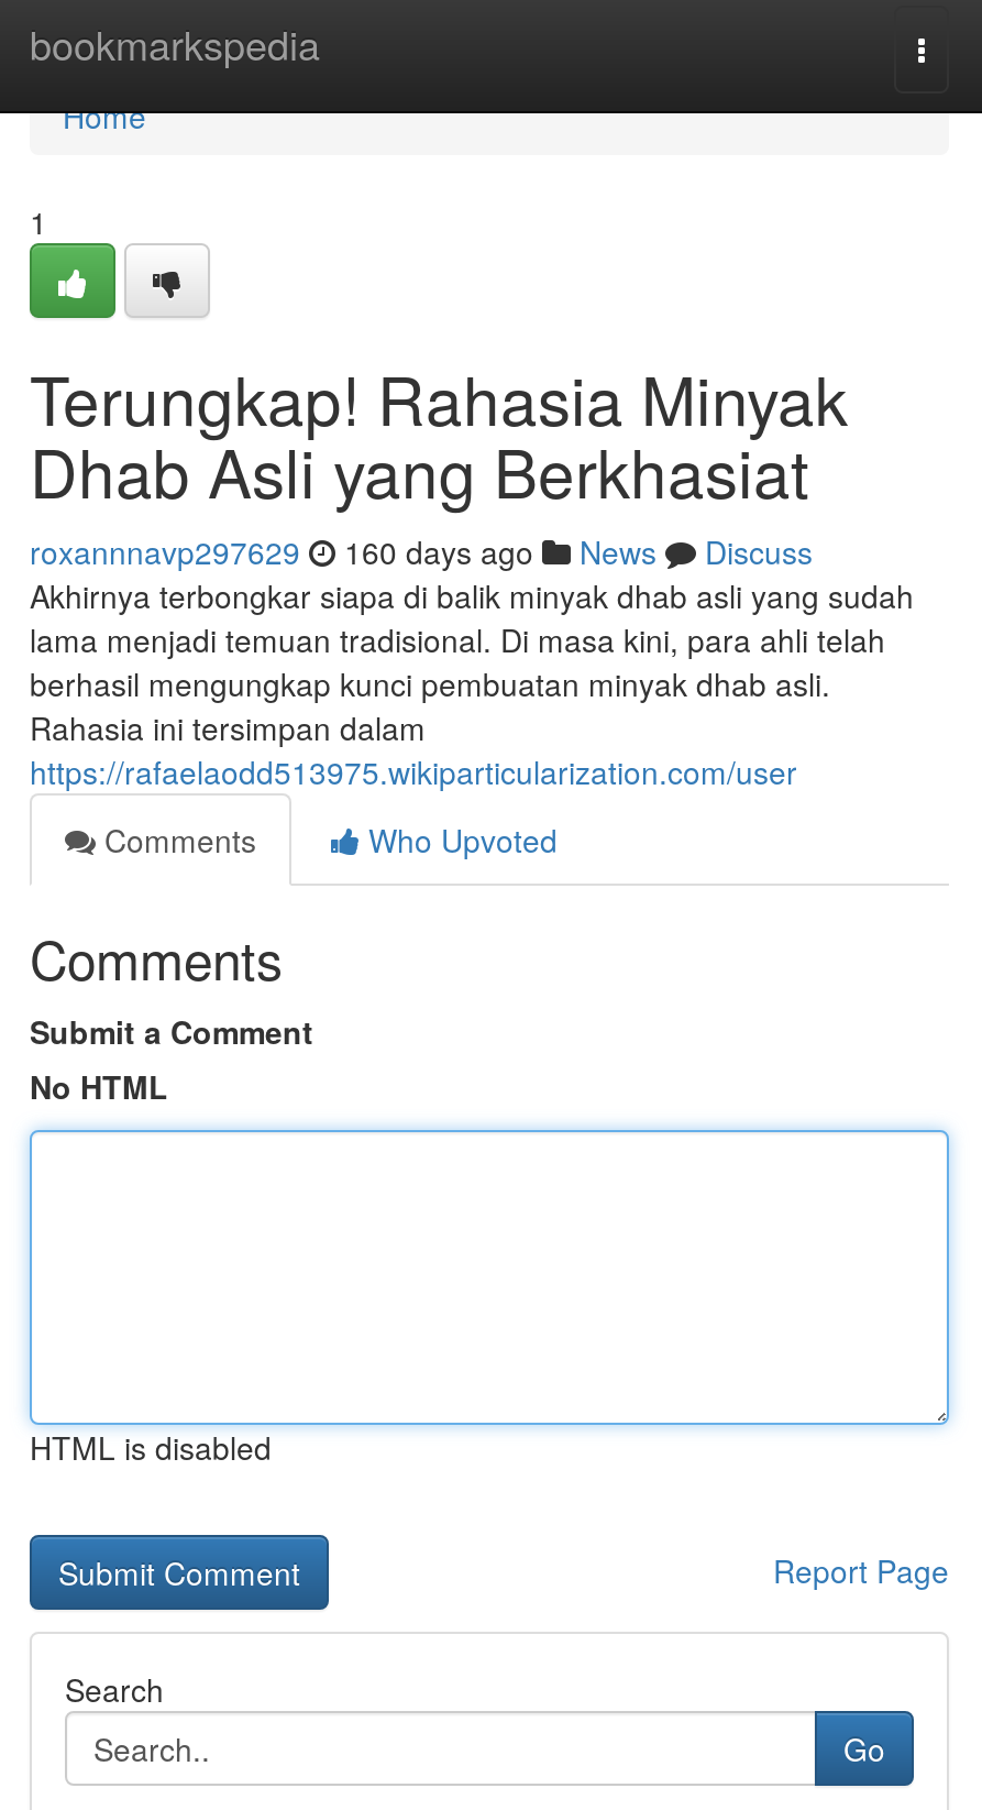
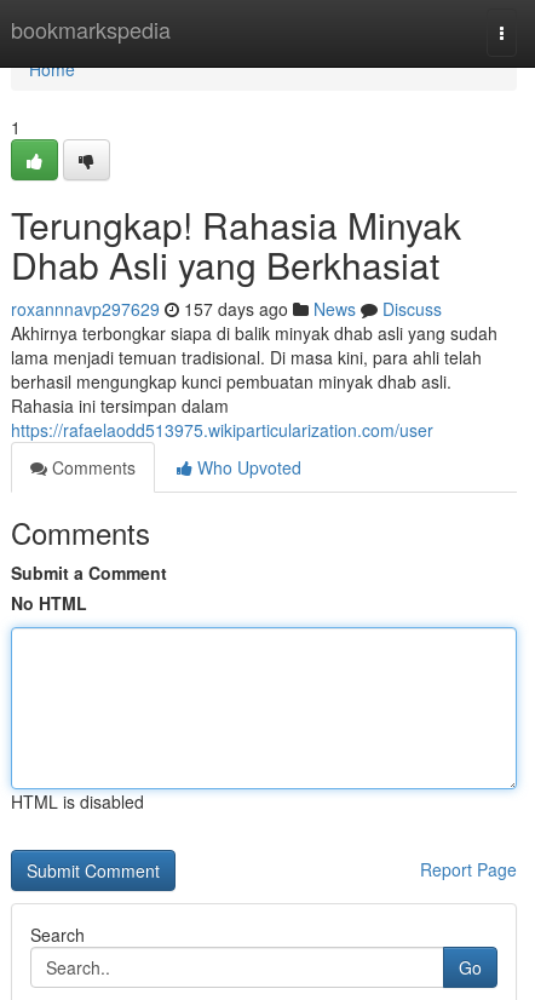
[30,529,813,573] roxannnavp297629 160 days ago News Discuss -> [11,297,442,321] roxannnavp297629 157 days ago News Discuss

